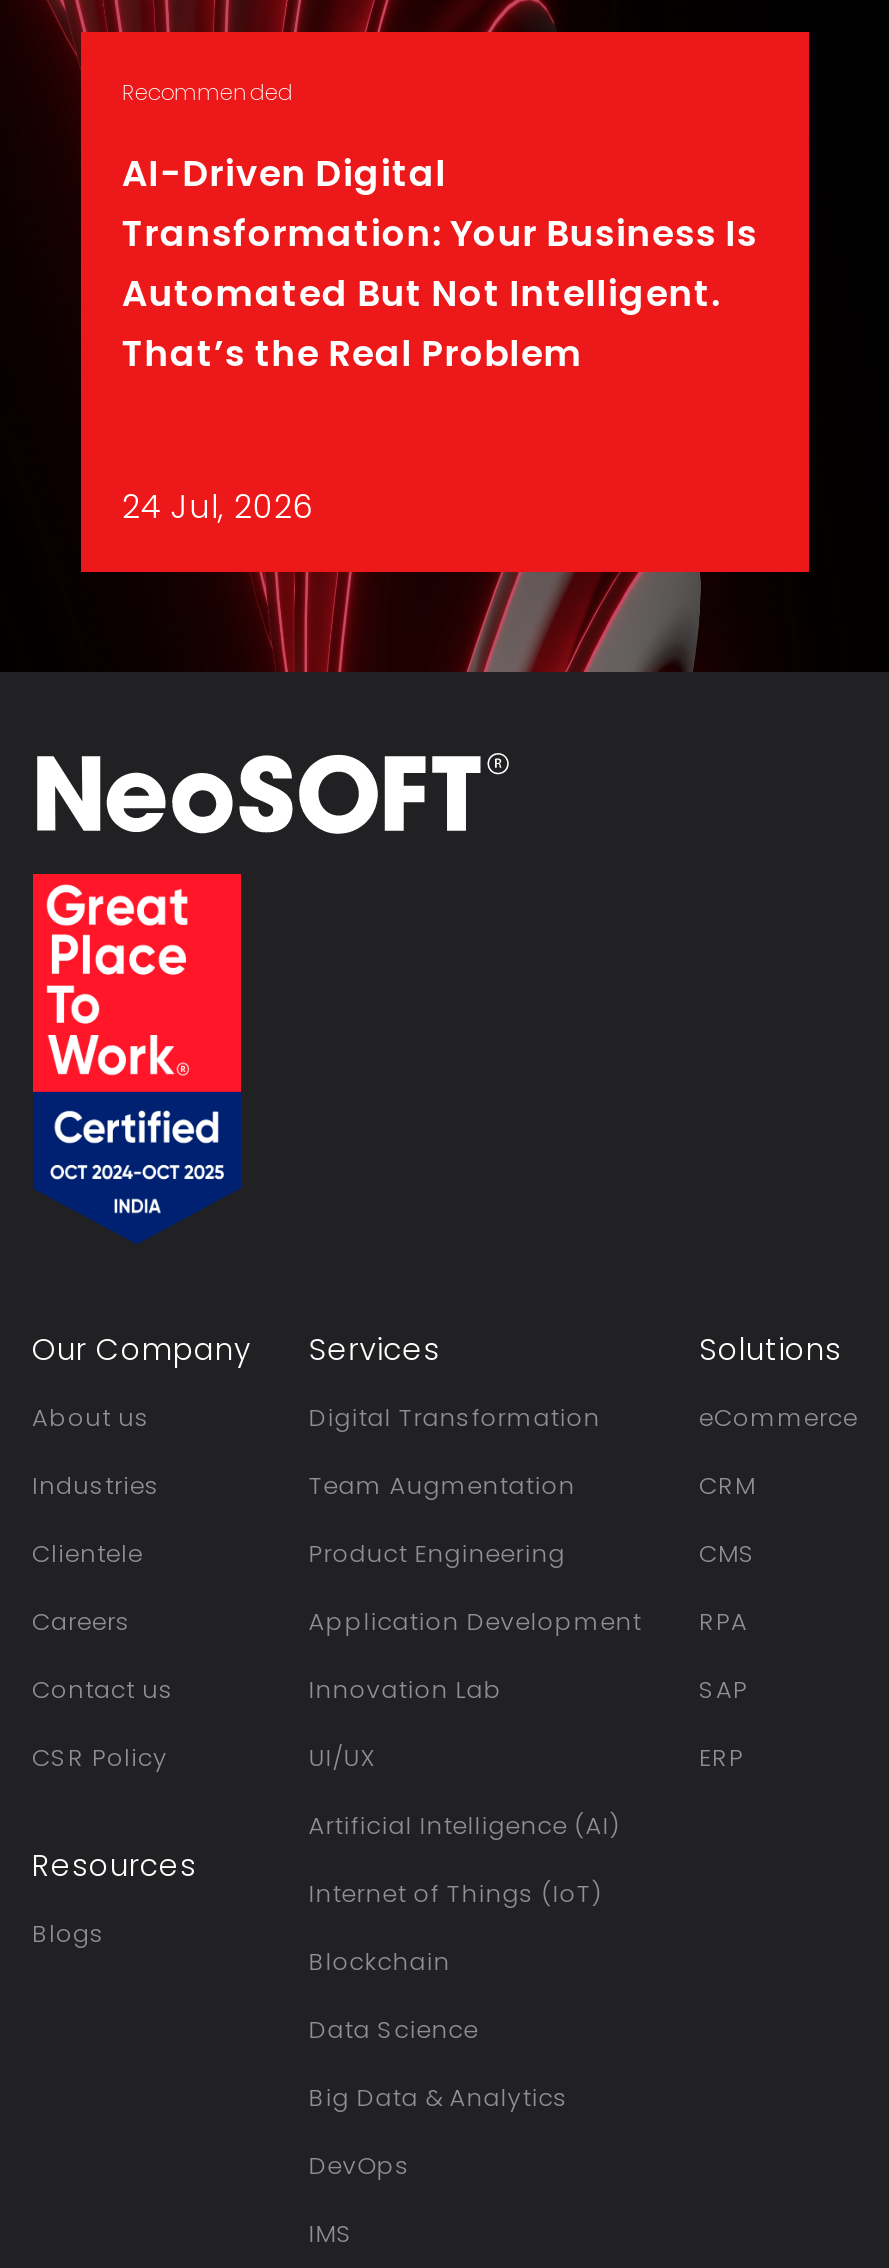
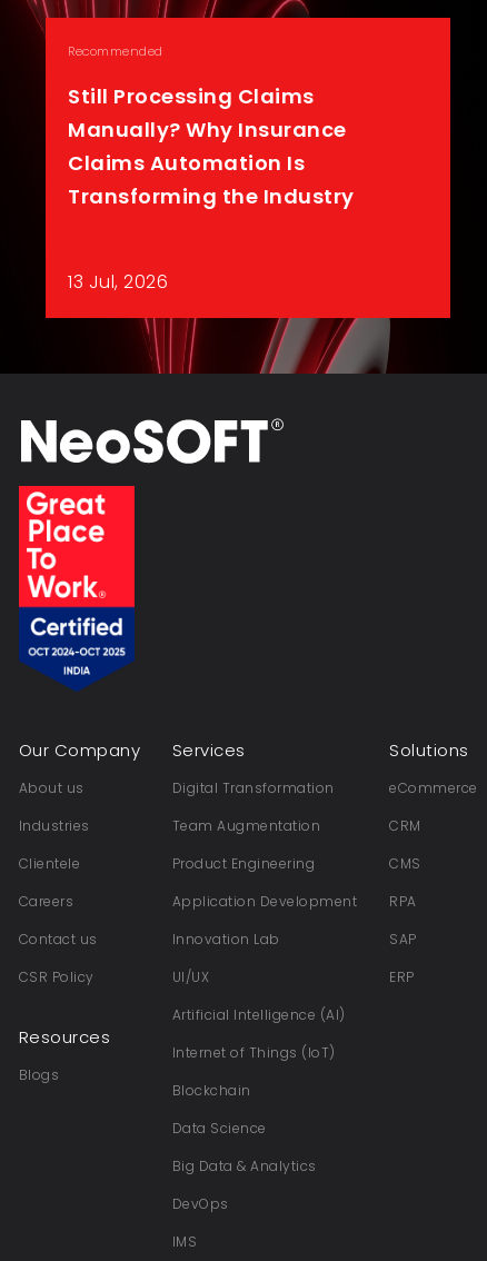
[122,148,758,378] AI-Driven Digital | Transformation: Your Business Is | Automated But Not Intelligent. | That’s the Real Problem -> [68,82,355,210] Still Processing Claims | Manually? Why Insurance | Claims Automation Is | Transforming the Industry
[122,484,314,530] 24 Jul, 2026 -> [68,269,168,295] 13 Jul, 2026

